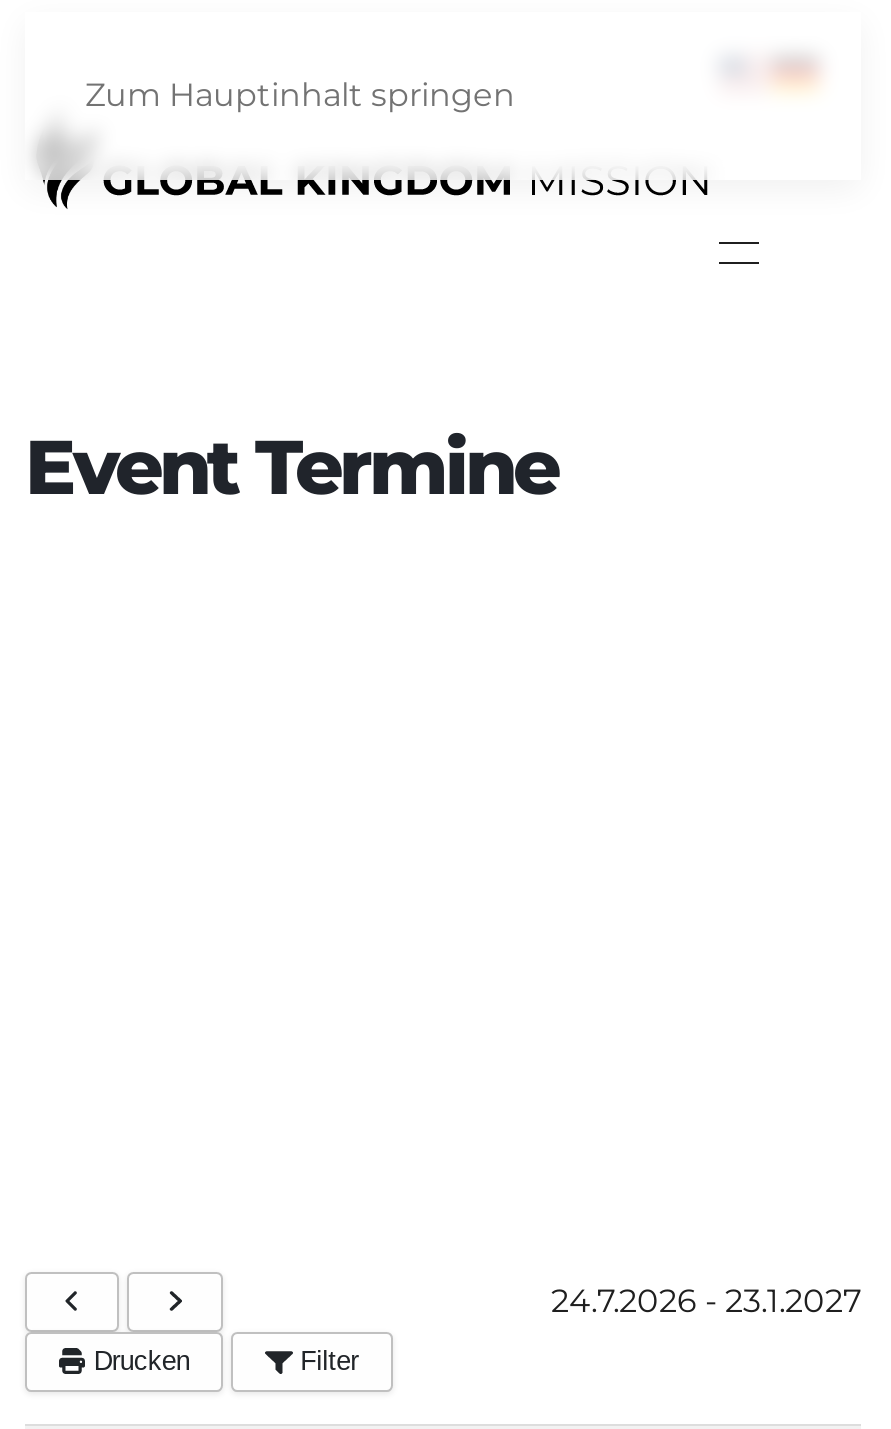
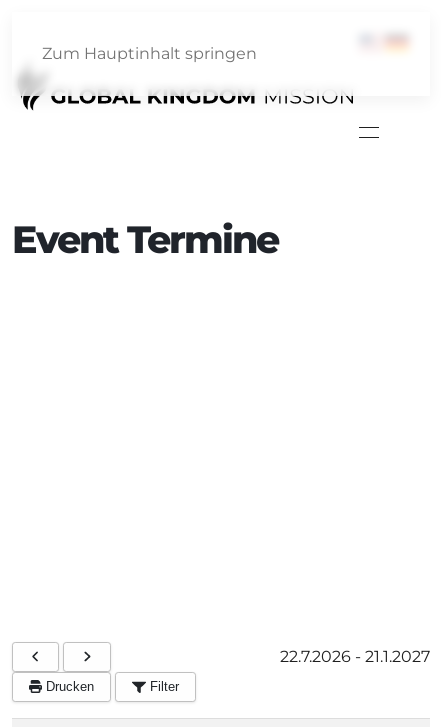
[551,1282,861,1320] 24.7.2026 - 23.1.2027 -> [280,647,430,666] 22.7.2026 - 21.1.2027

